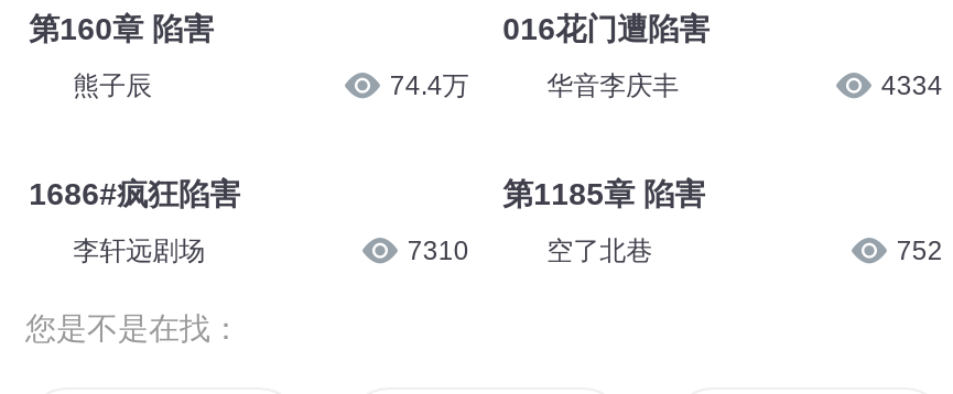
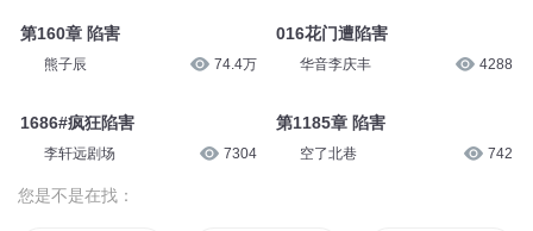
[881,70,943,101] 4334 -> [480,56,513,72] 4288
[407,236,469,267] 7310 -> [224,146,257,162] 7304
[897,236,943,267] 752 -> [488,146,513,162] 742

